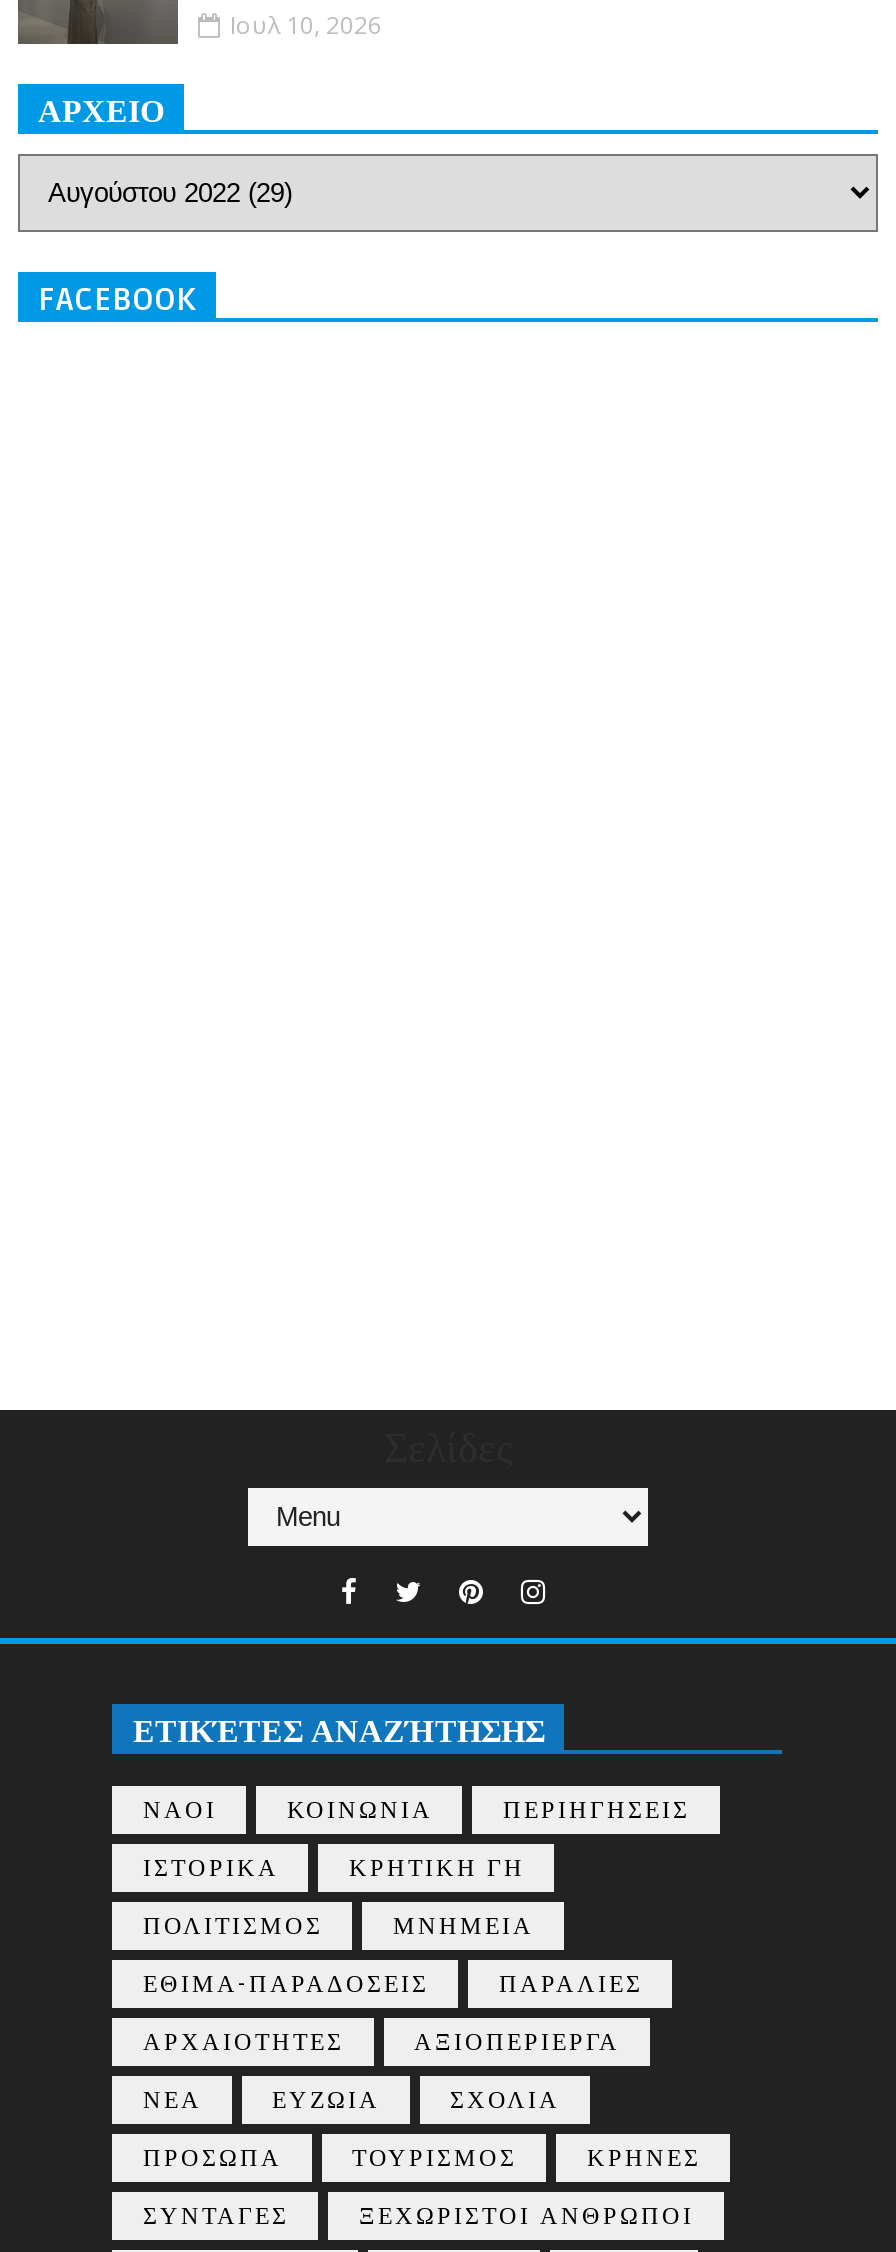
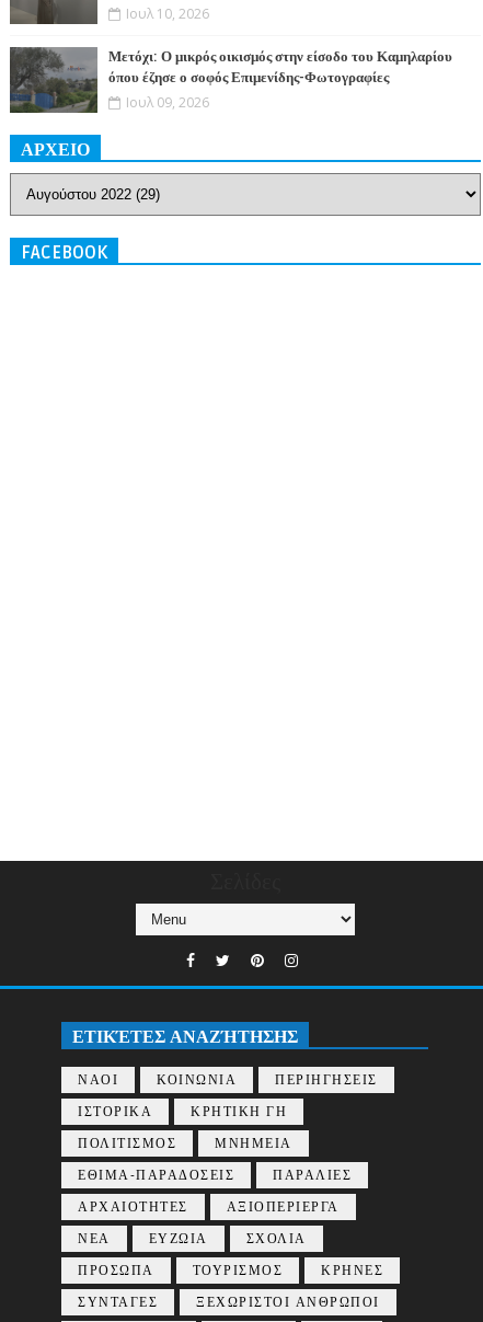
none -> [10,46,452,113] [image] | Μετόχι: Ο μικρός οικισμός στην είσοδο του Καμηλαρίου | όπου έζησε ο σοφός Επιμενίδης-Φωτογραφίες | Ιουλ 09, 2026

